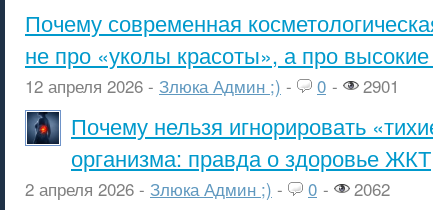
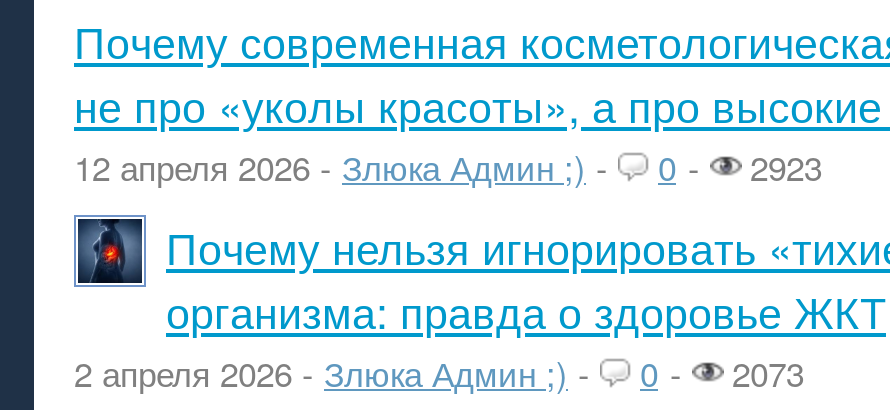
[25,73,399,98] 12 апреля 2026 - Злюка Админ ;) - 0 - 2901 -> [74,141,822,191] 12 апреля 2026 - Злюка Админ ;) - 0 - 2923
[25,176,390,201] 2 апреля 2026 - Злюка Админ ;) - 0 - 2062 -> [74,347,804,397] 2 апреля 2026 - Злюка Админ ;) - 0 - 2073

